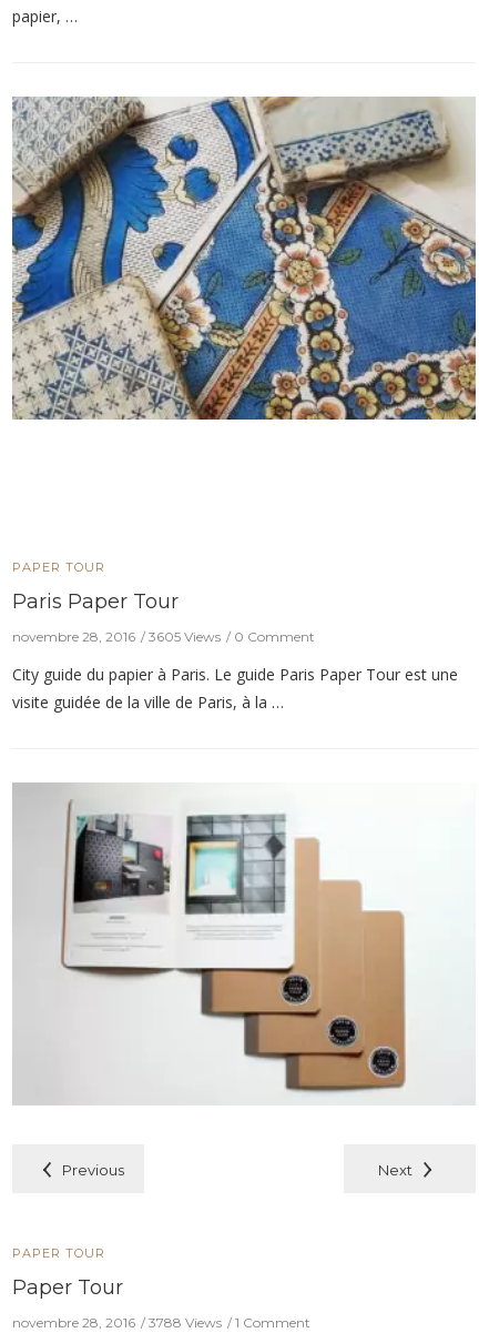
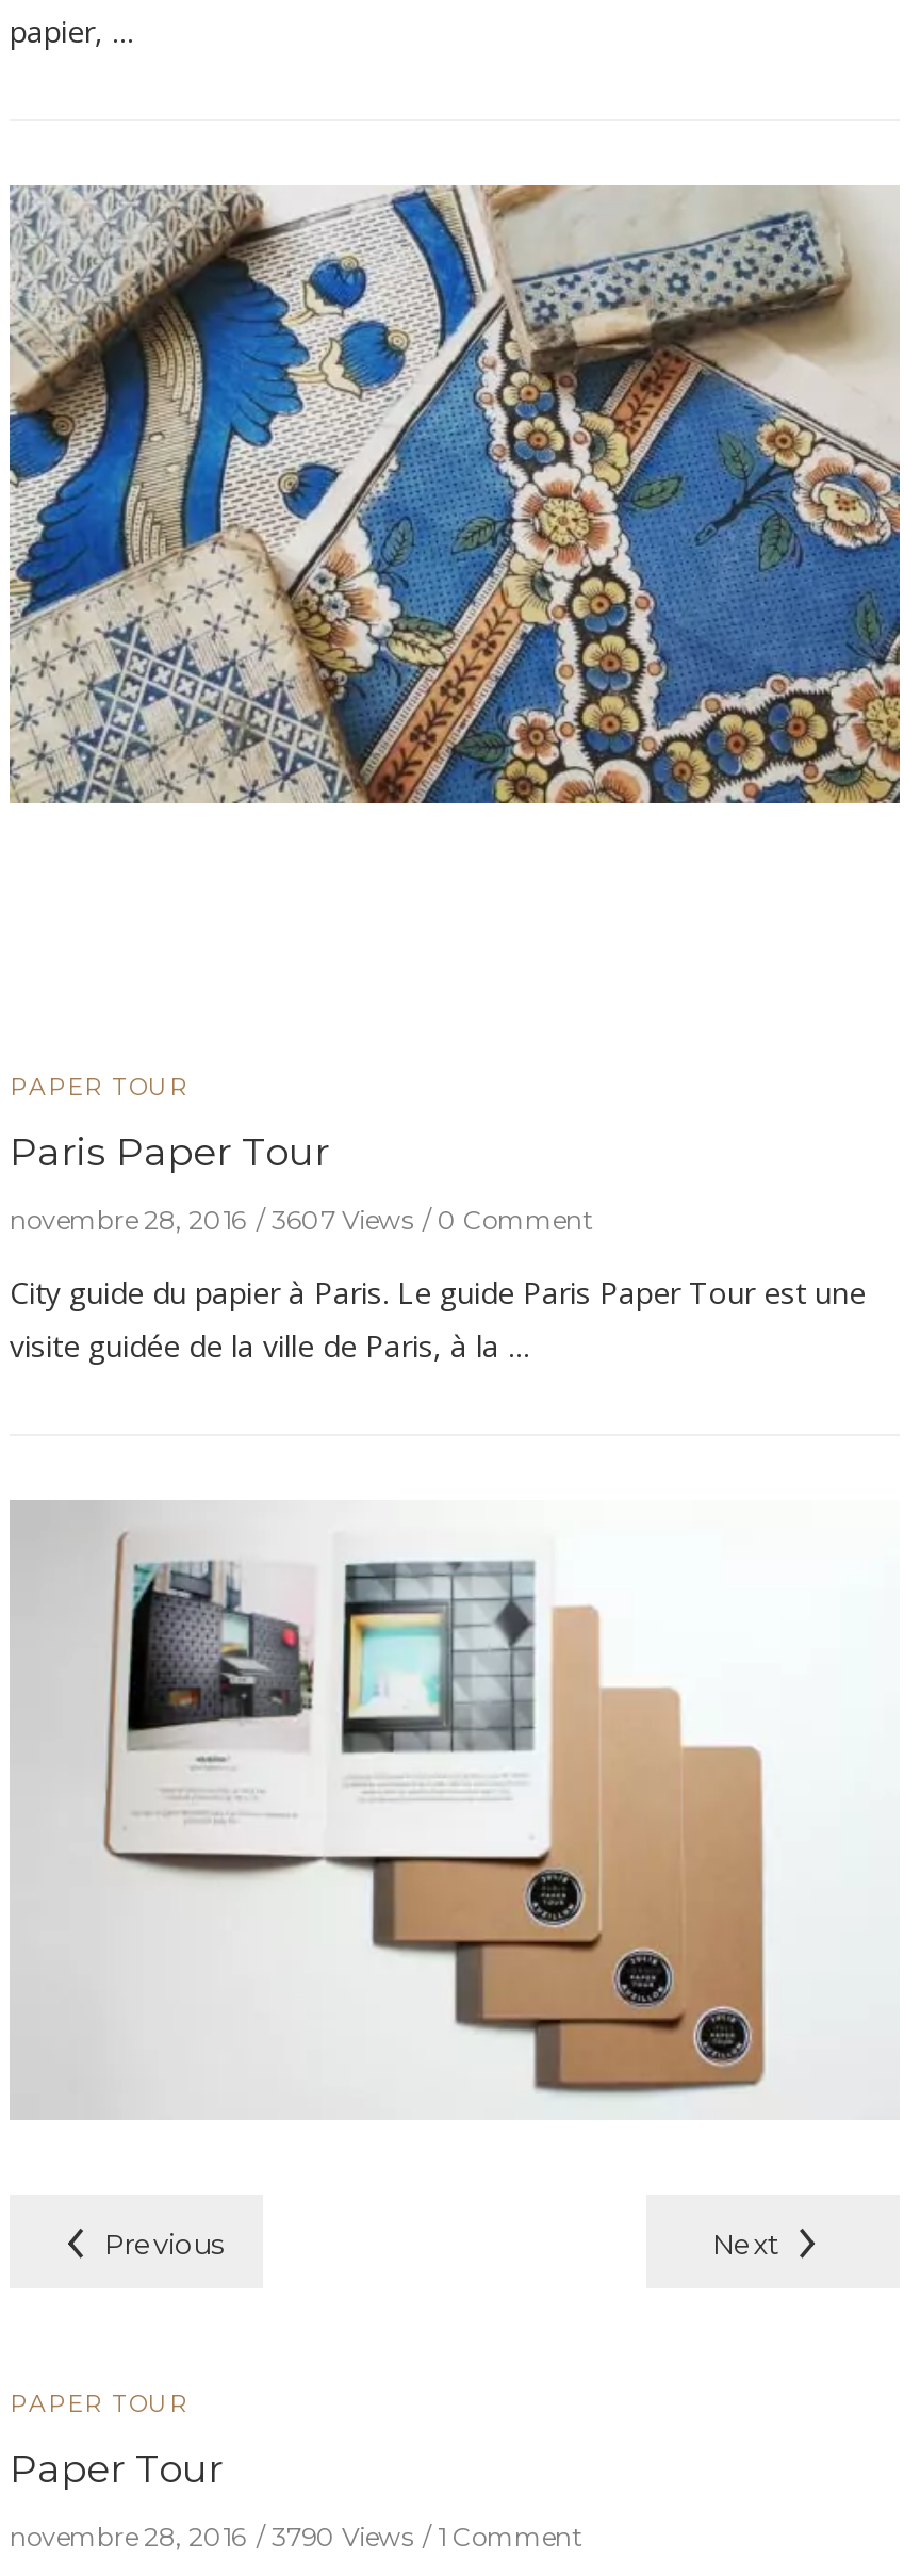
[12,628,315,645] novembre 28, 2016 3605 Views 0 Comment -> [10,1204,593,1236] novembre 28, 2016 3607 Views 0 Comment
[12,1314,310,1331] novembre 28, 2016 3788 Views 1 Comment -> [10,2521,582,2553] novembre 28, 2016 3790 Views 1 Comment

